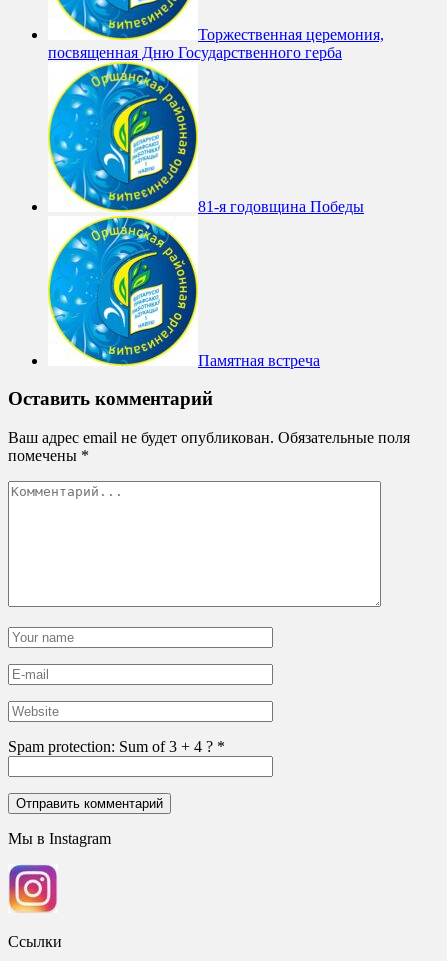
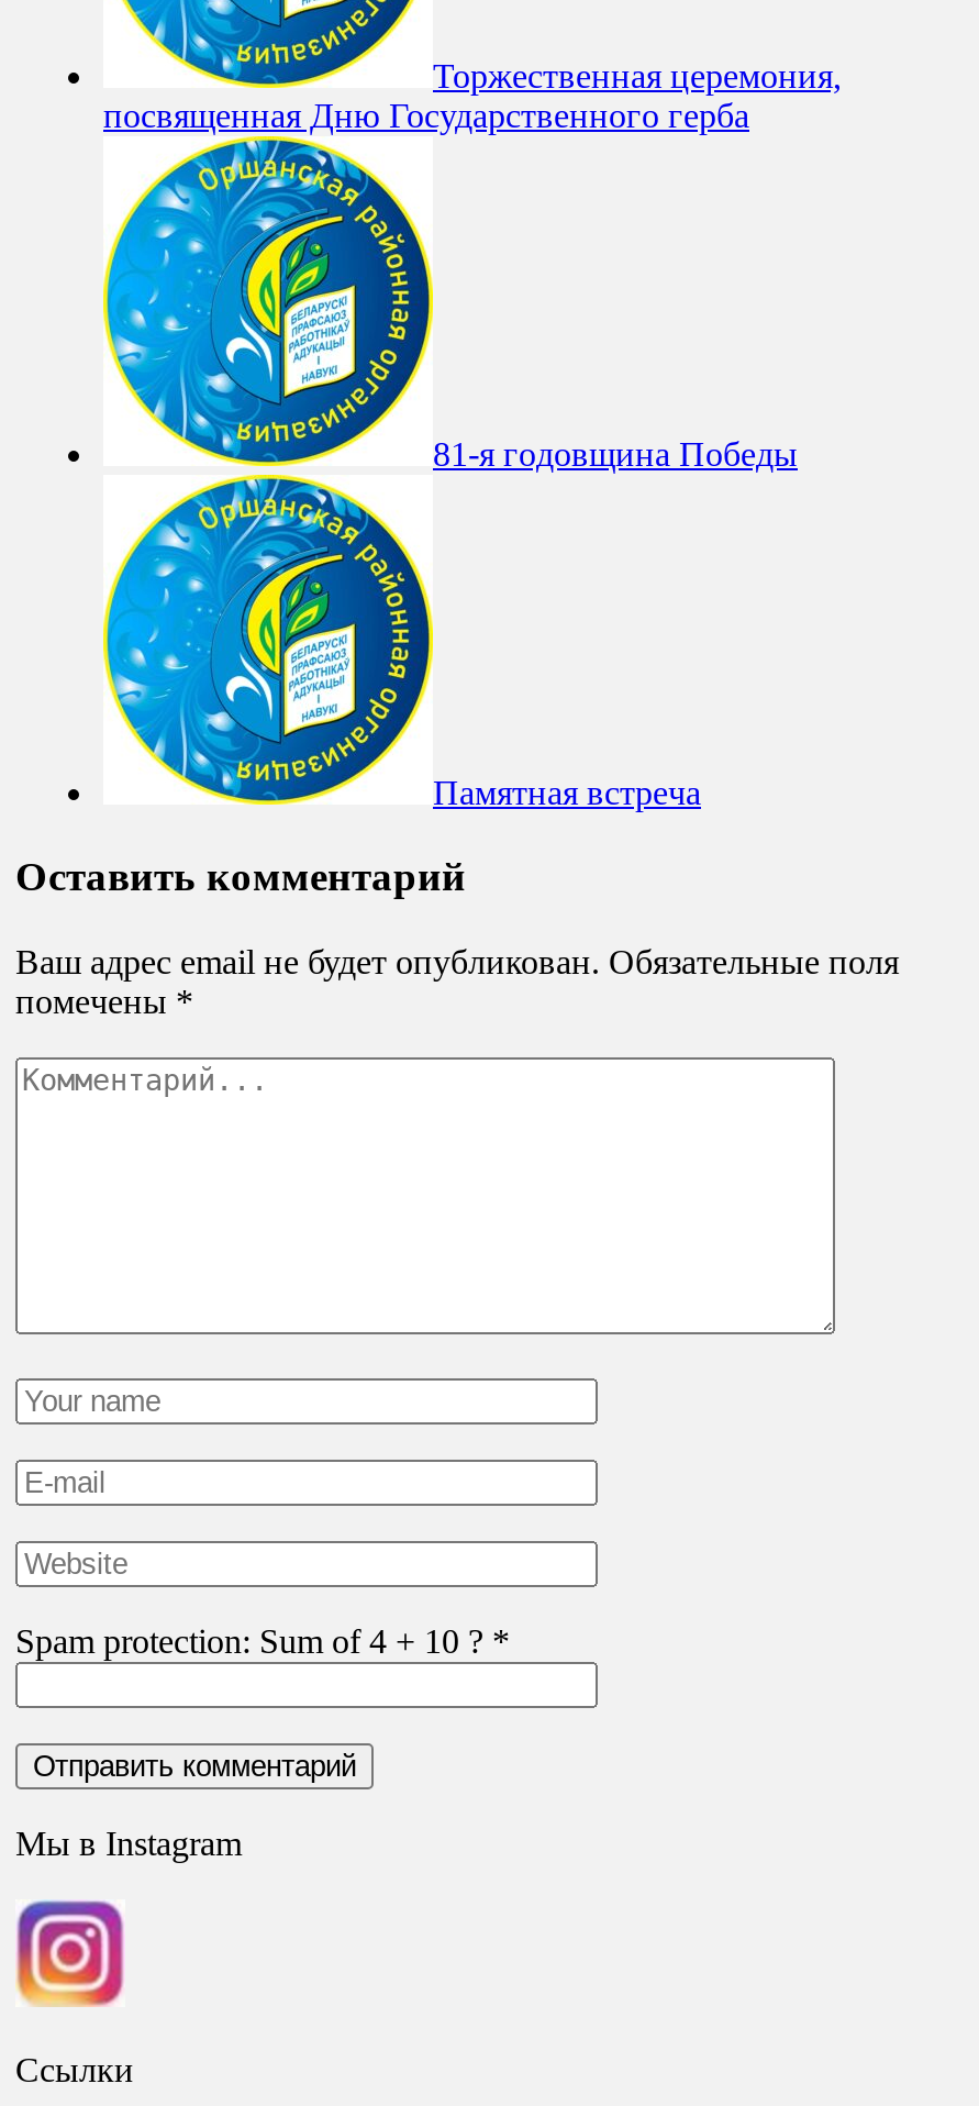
[8,738,225,755] Spam protection: Sum of 3 + 4 ? * -> [15,1623,510,1660] Spam protection: Sum of 4 + 10 ? *

